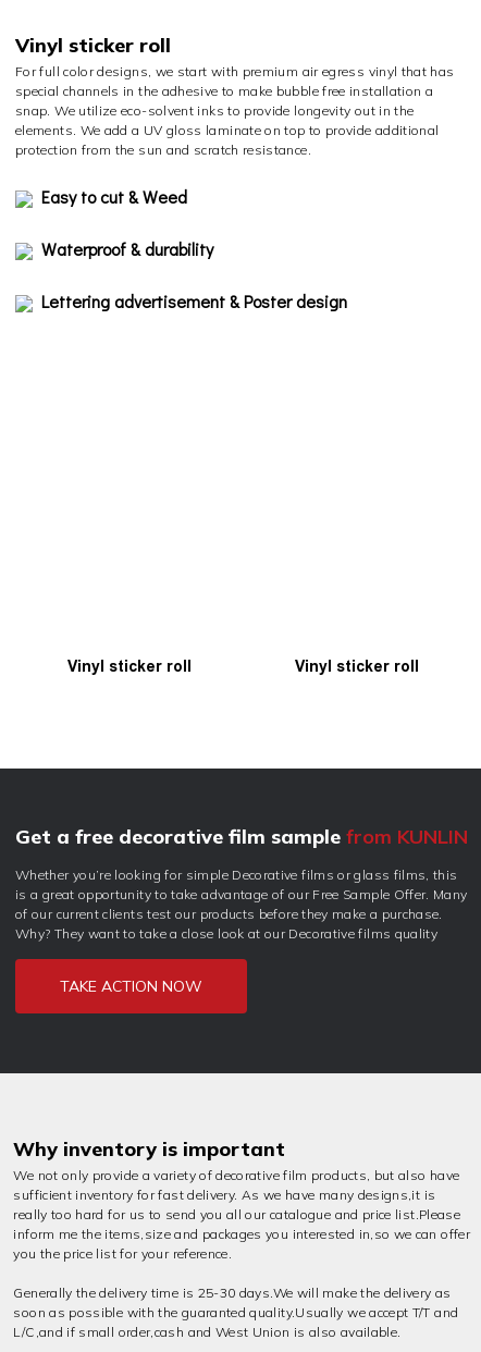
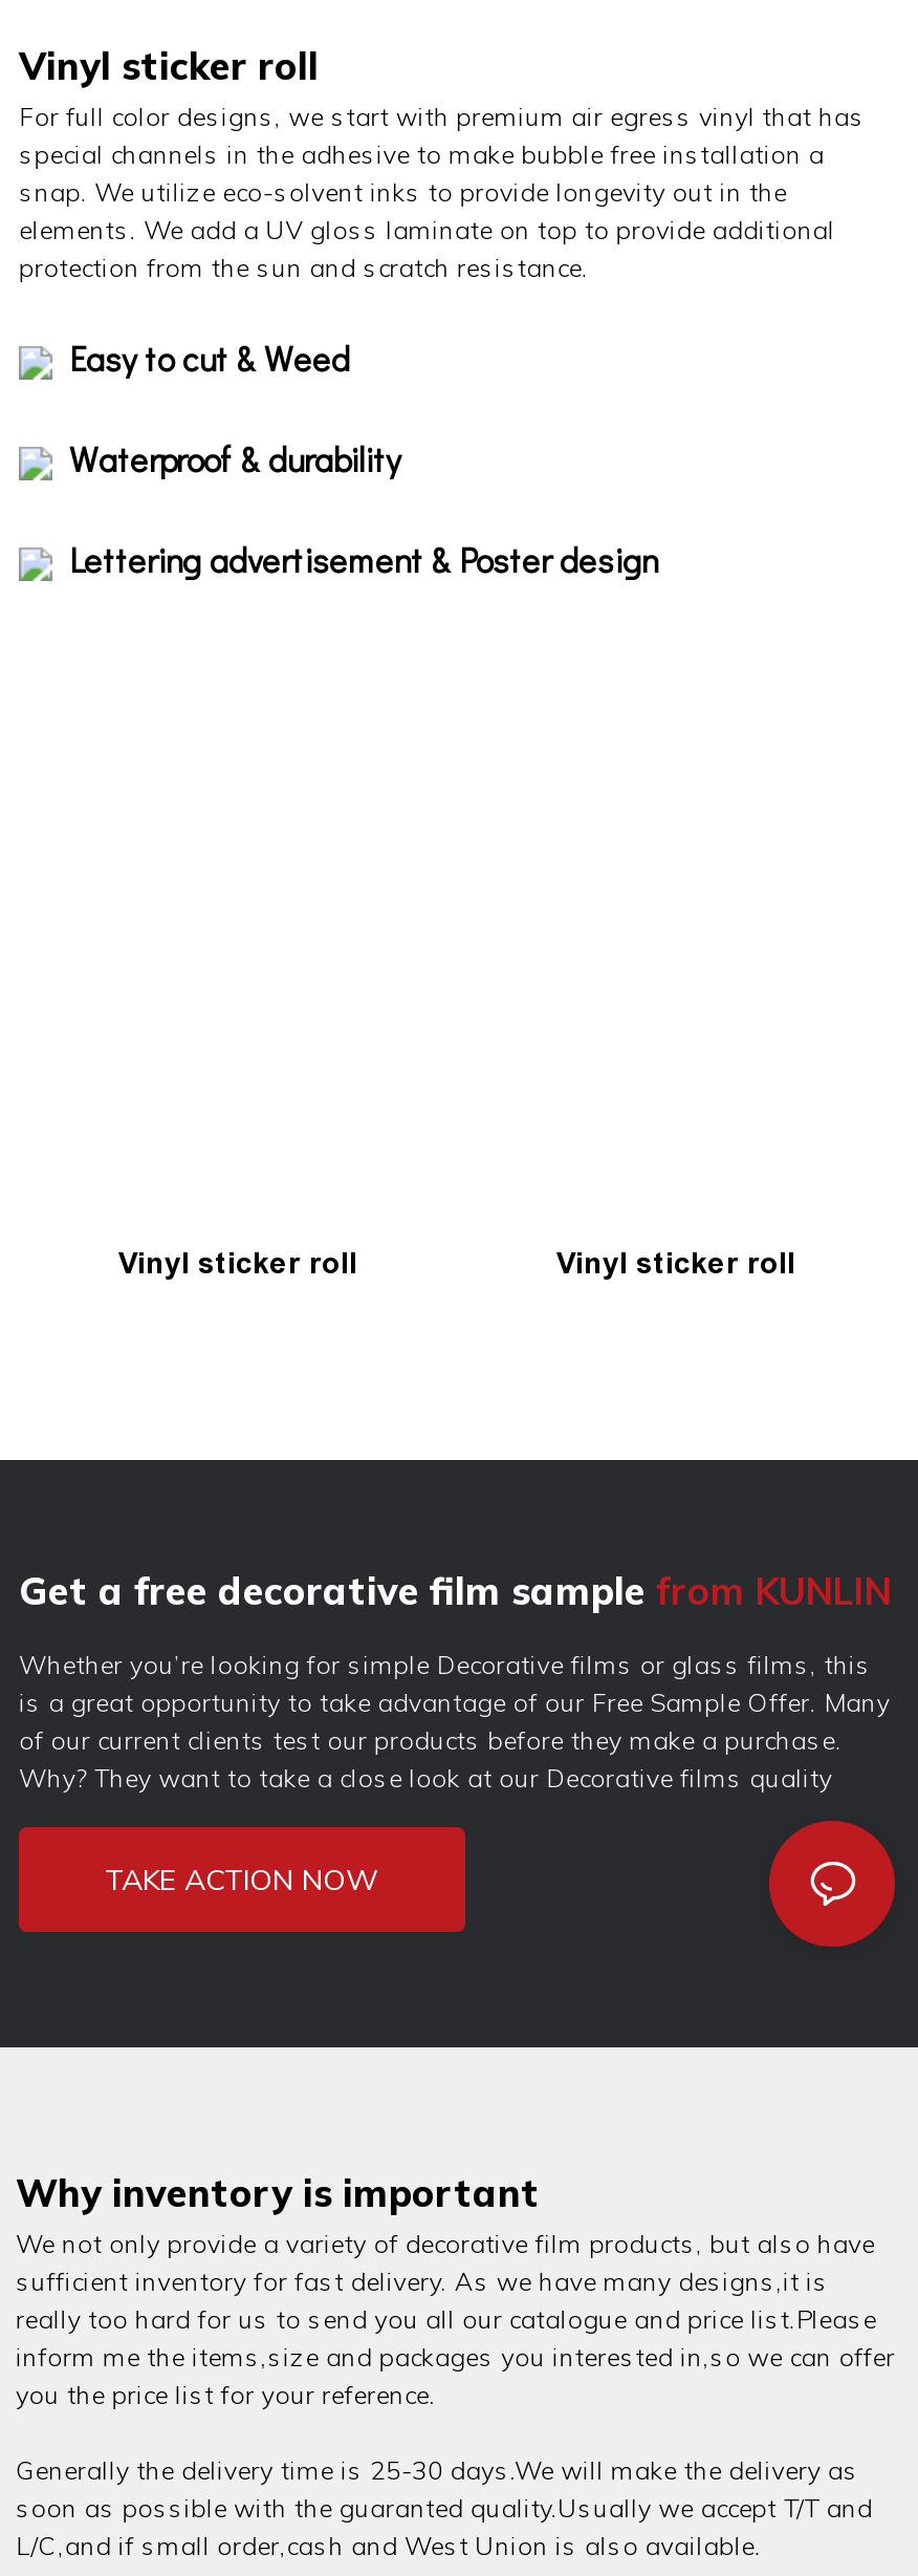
none -> [767,1819,897,1949] [image]

